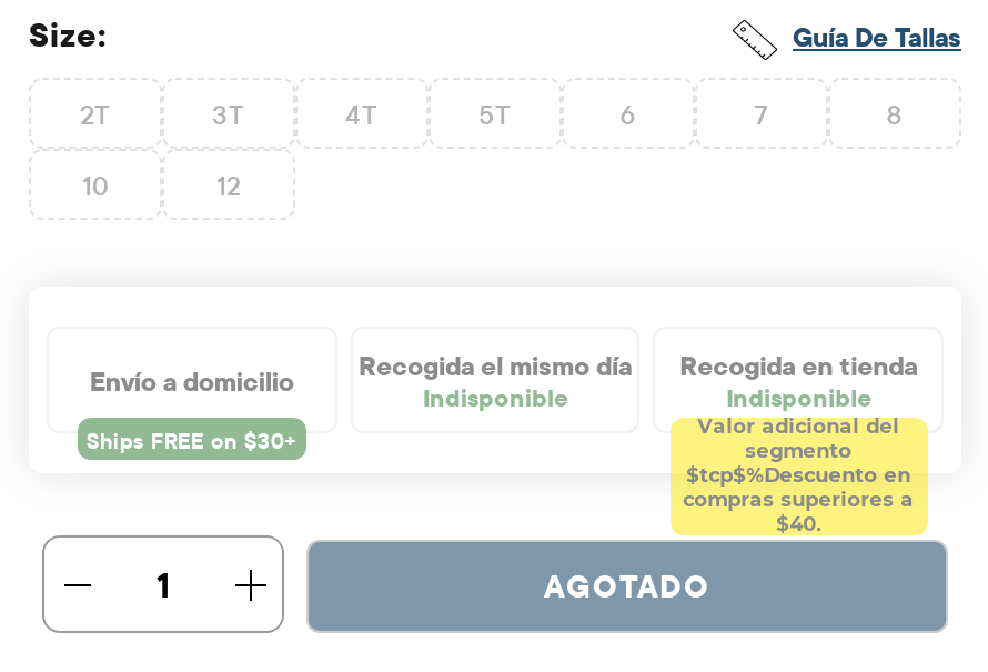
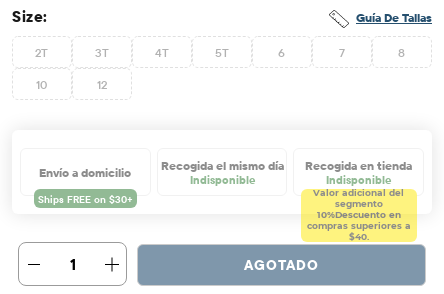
[686,462,911,487] $tcp$%Descuento en -> [317,209,401,220] 10%Descuento en

